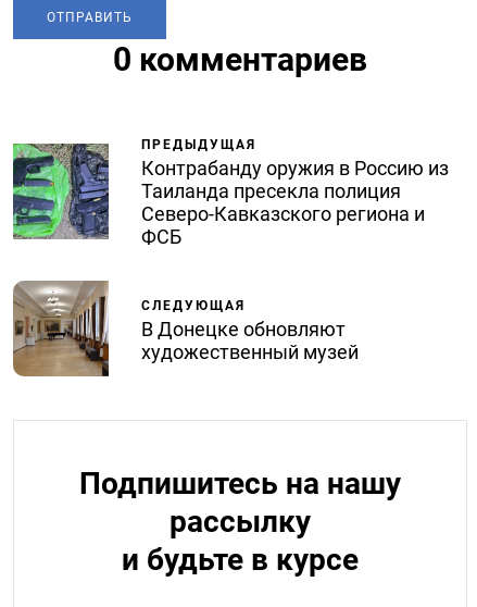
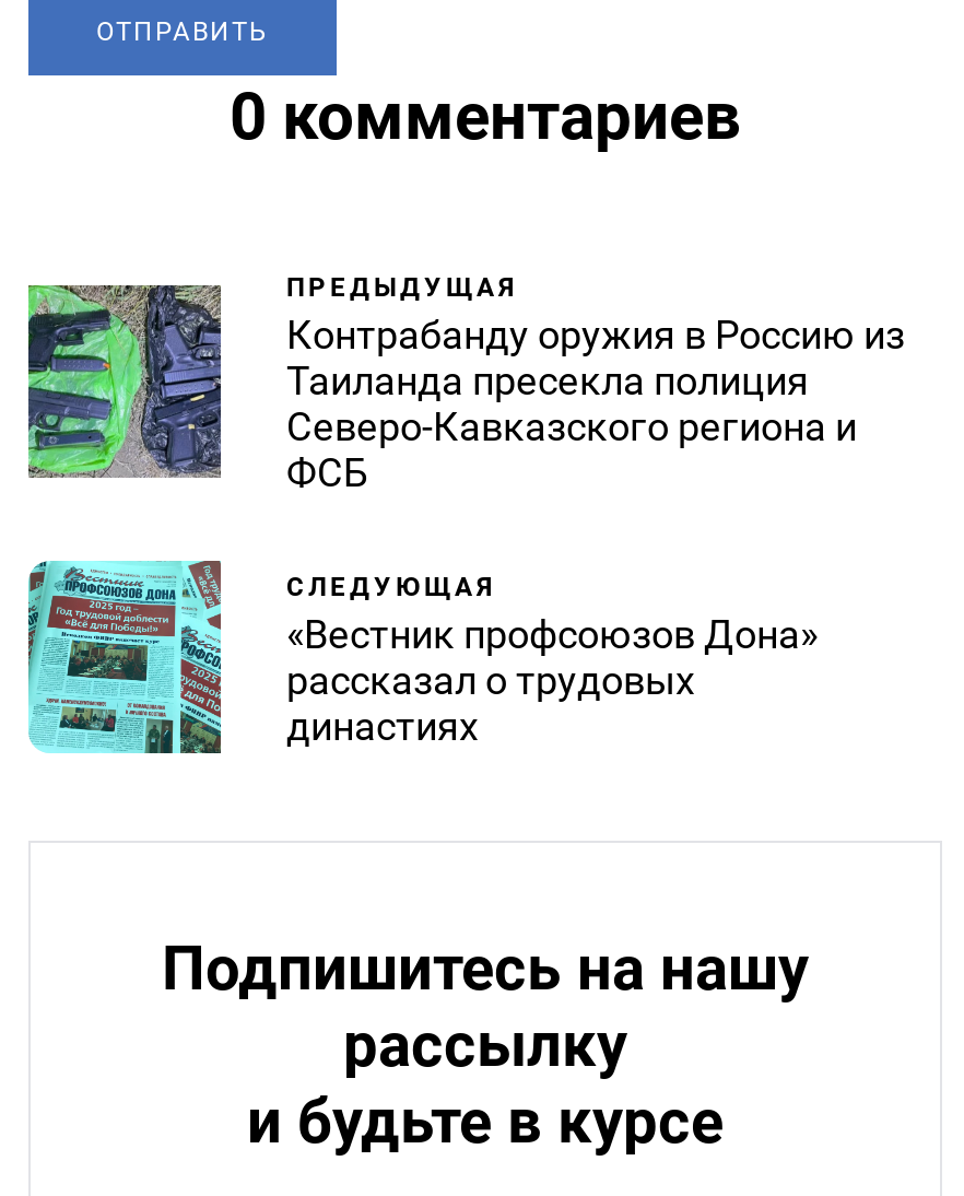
[12,280,359,377] [image] | В Донецке обновляют | художественный музей -> [26,559,818,755] [image] | «Вестник профсоюзов Дона» | рассказал о трудовых | династиях

